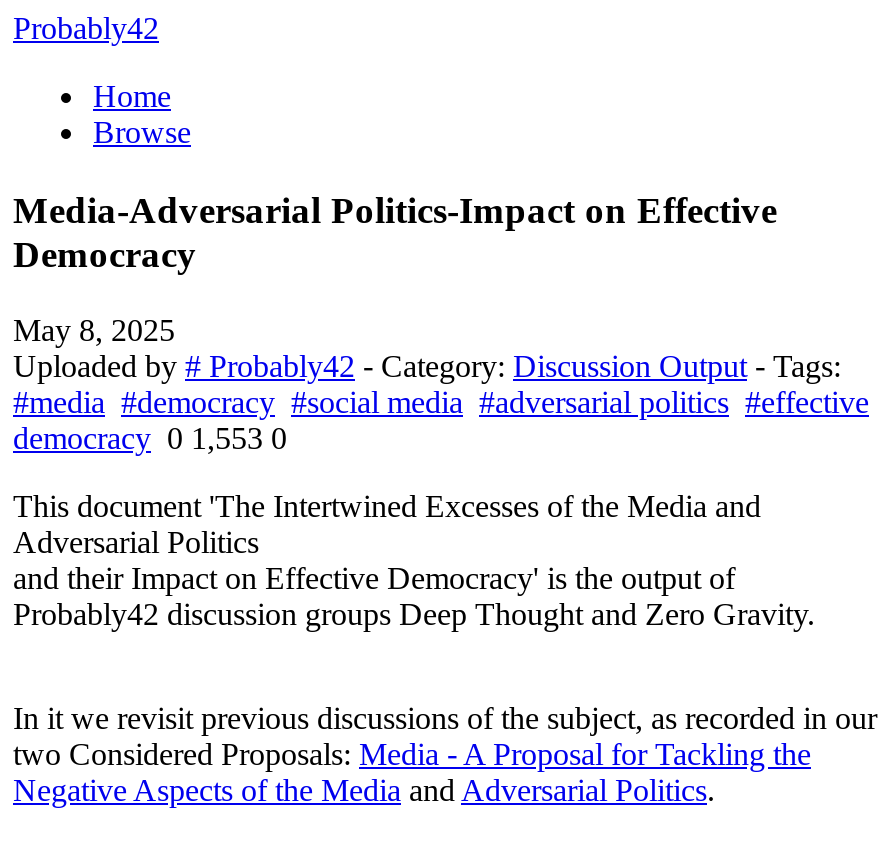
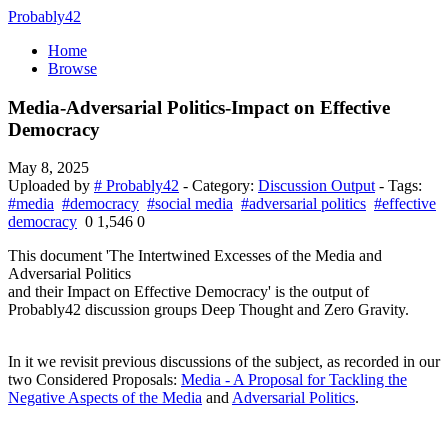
[13,422,287,456] democracy 0 1,553 0 -> [8,213,145,230] democracy 0 1,546 0

